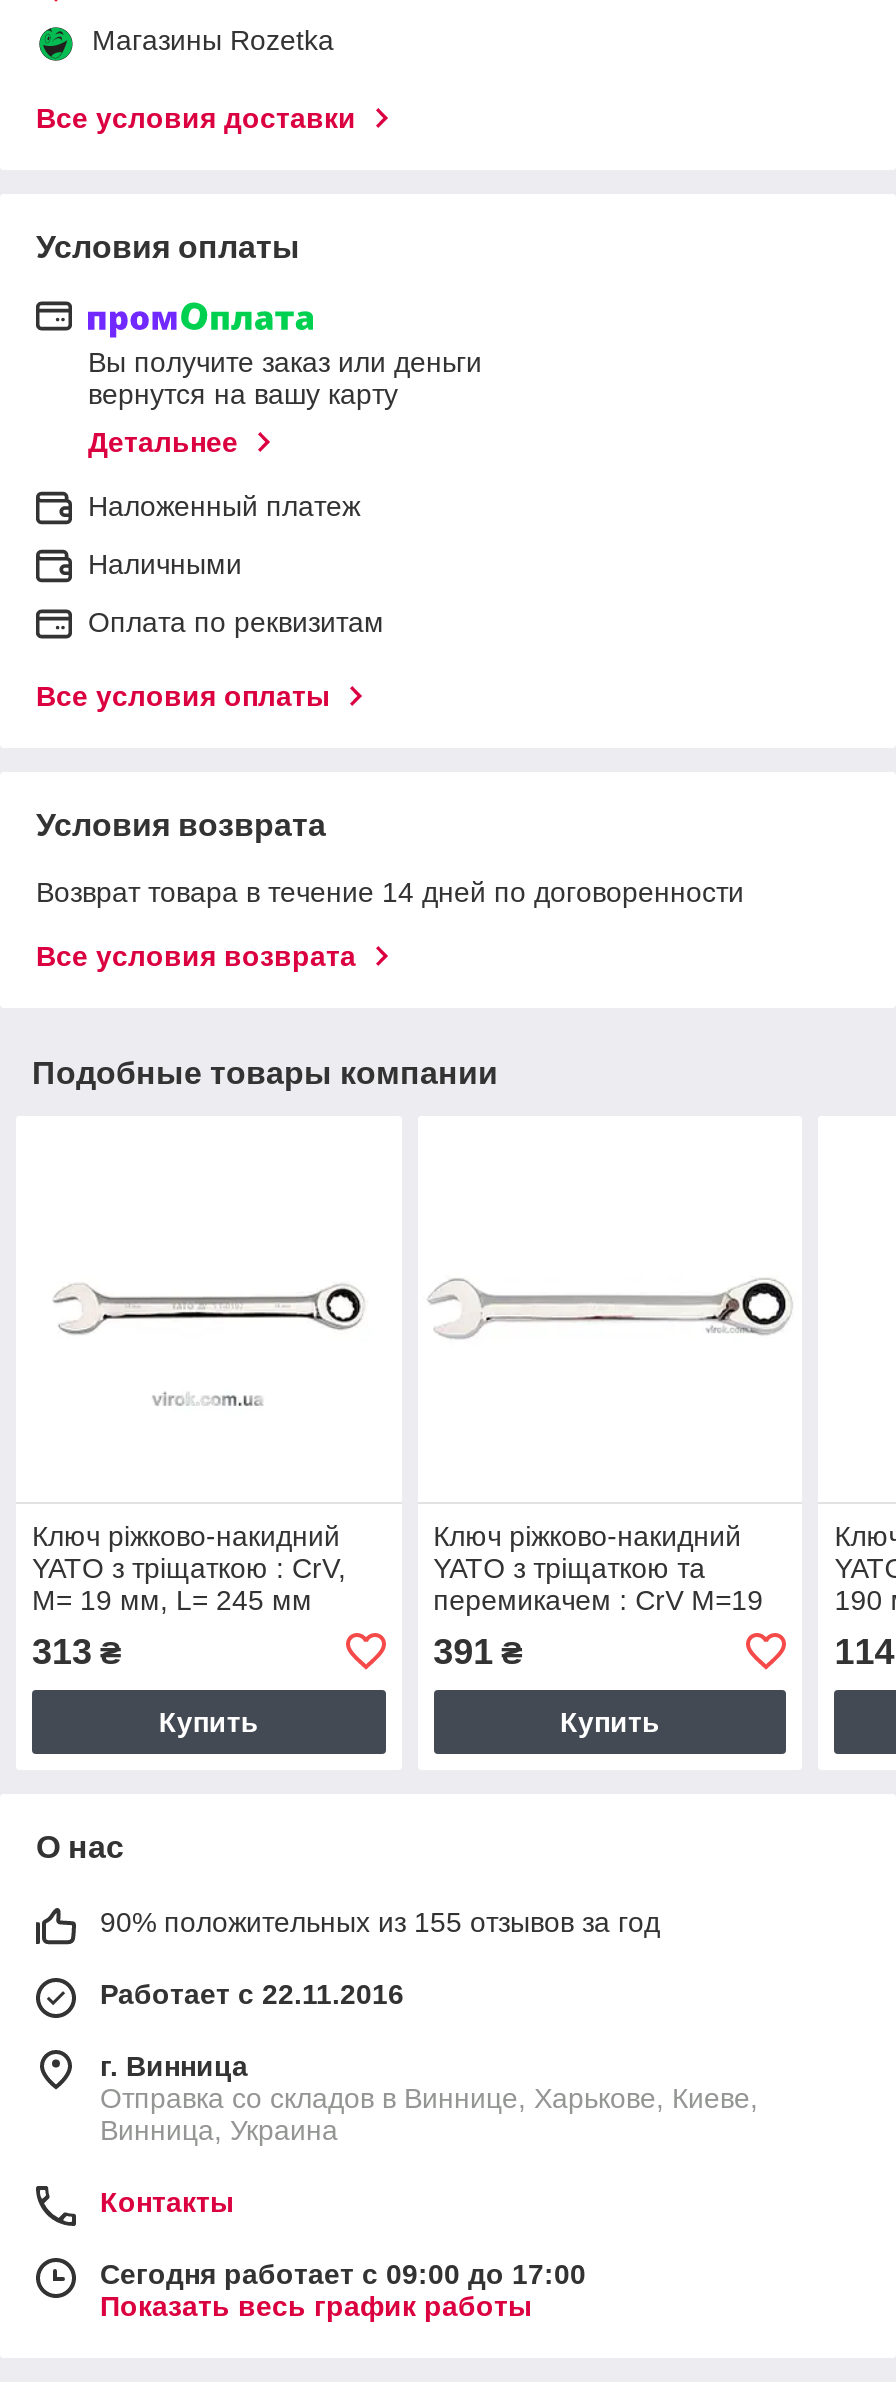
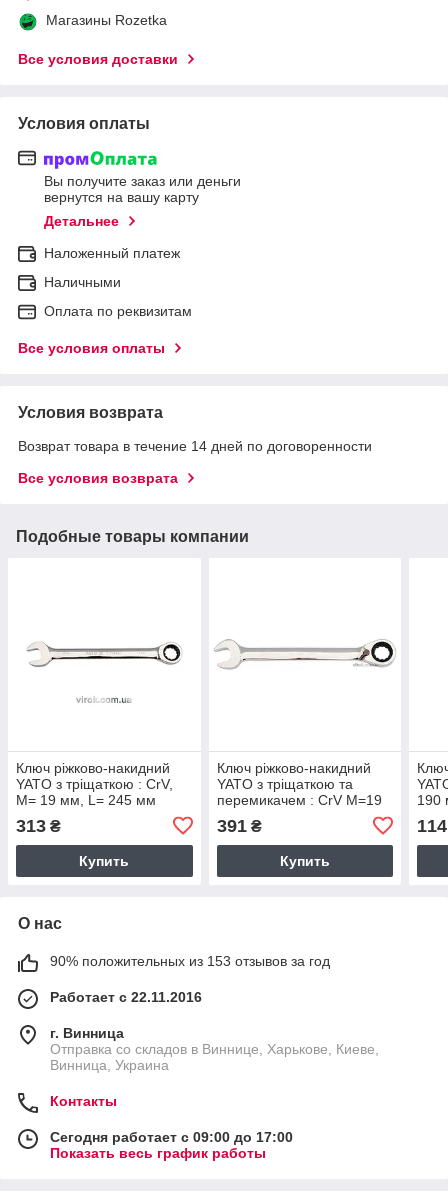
[100,1906,660,1938] 90% положительных из 155 отзывов за год -> [50,953,330,969] 90% положительных из 153 отзывов за год

